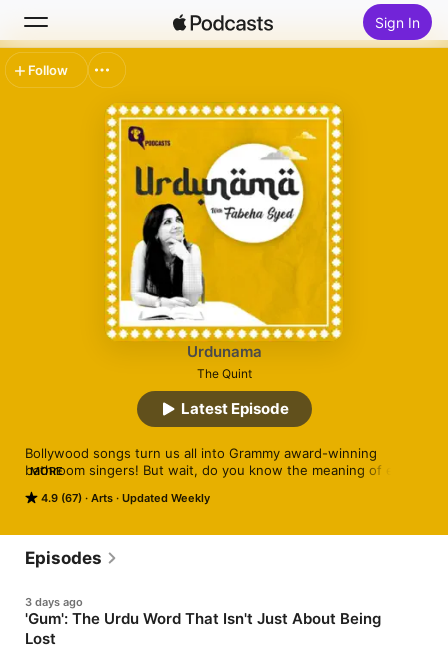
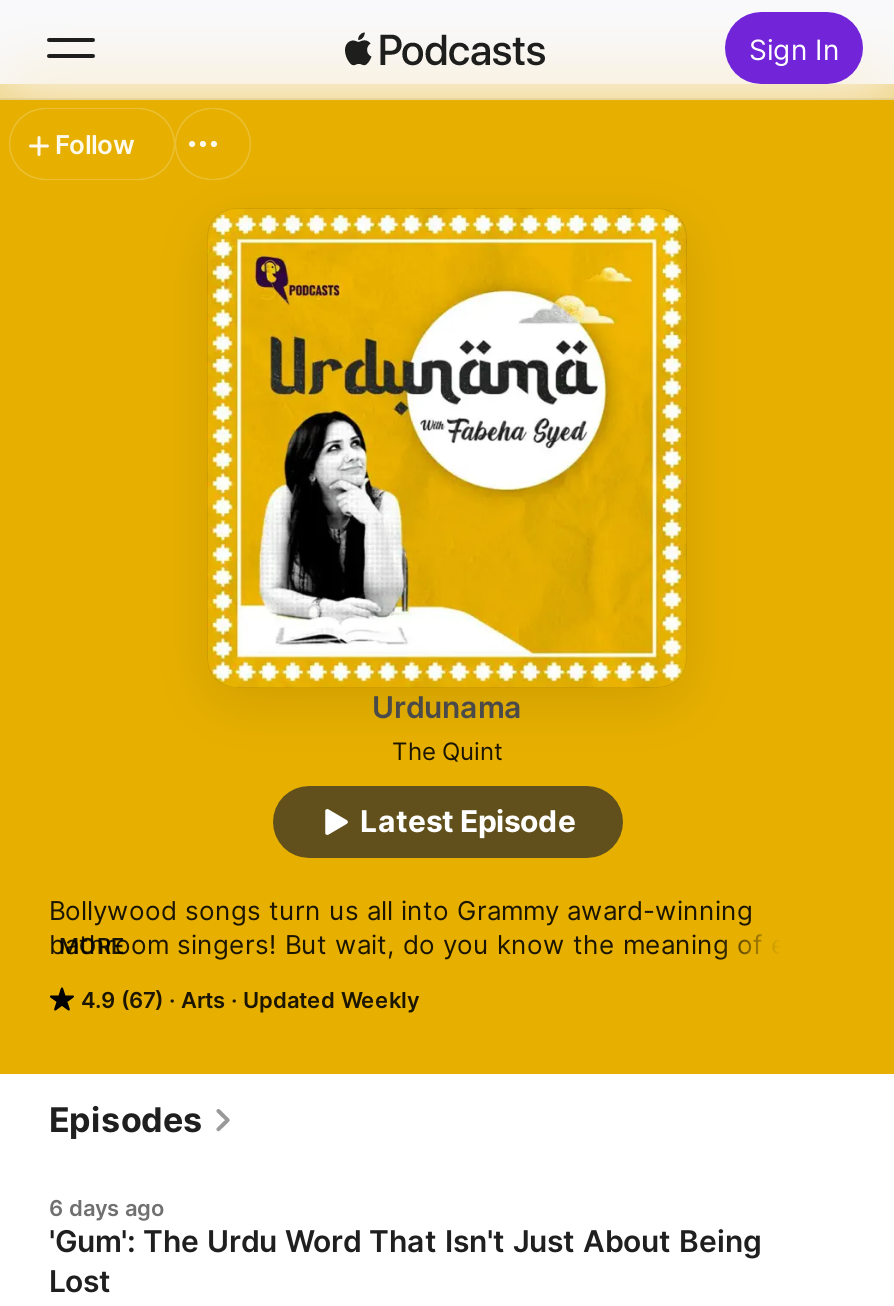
[25,595,83,609] 3 days ago -> [49,1194,165,1222] 6 days ago

